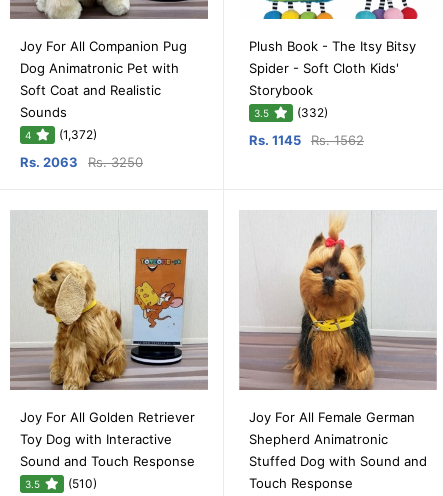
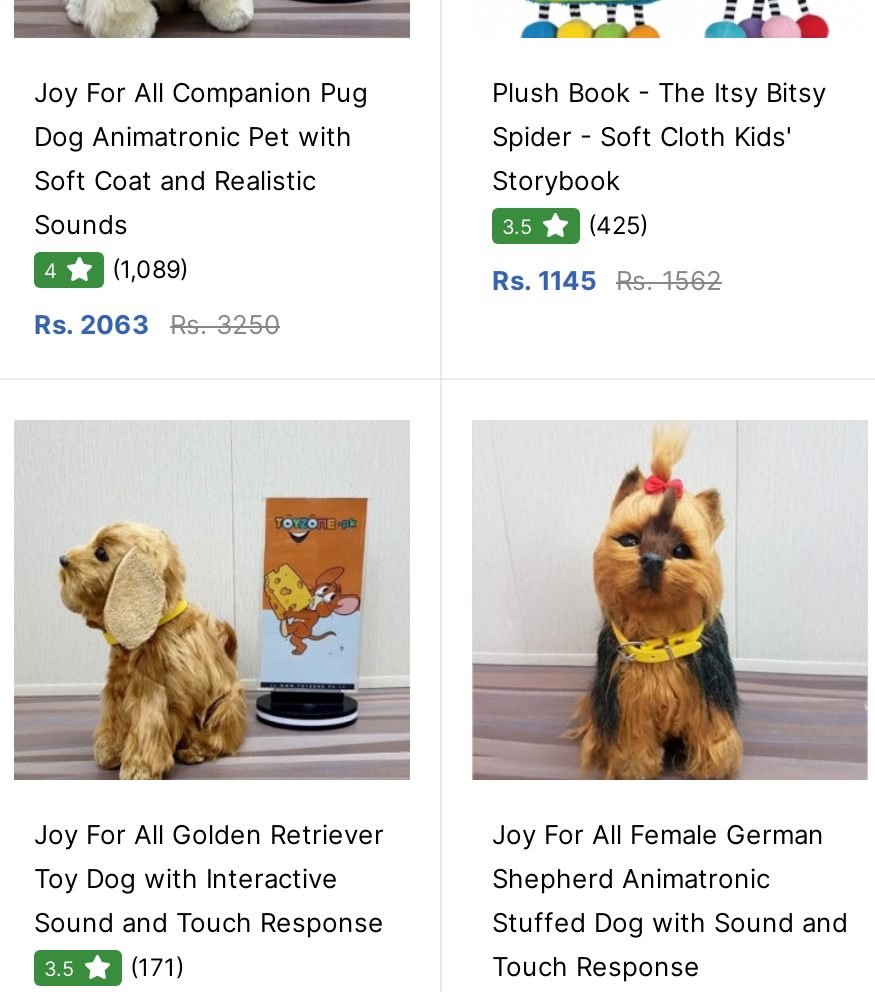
[297,105,328,120] (332) -> [588,210,648,240] (425)
[59,127,97,142] (1,372) -> [112,254,188,284] (1,089)
[68,476,97,491] (510) -> [130,952,184,982] (171)

